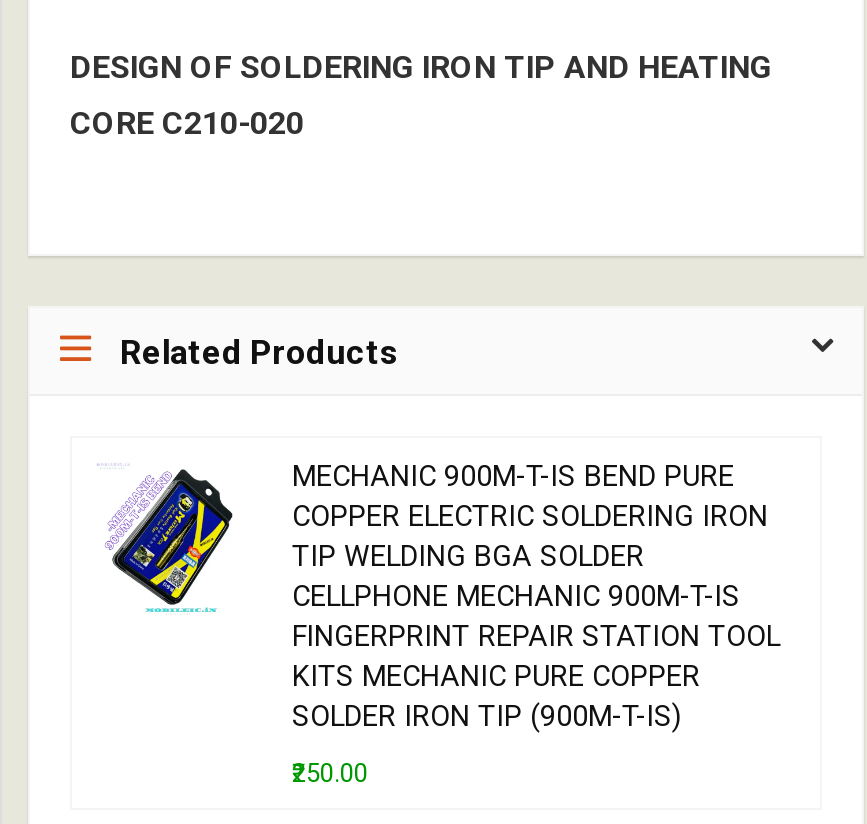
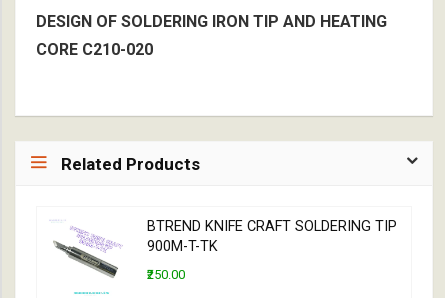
[106,458,780,732] [image] | MECHANIC 900M-T-IS BEND PURE | COPPER ELECTRIC SOLDERING IRON | TIP WELDING BGA SOLDER | CELLPHONE MECHANIC 900M-T-IS | FINGERPRINT REPAIR STATION TOOL | KITS MECHANIC PURE COPPER | SOLDER IRON TIP (900M-T-IS) -> [53,218,397,279] [image] | BTREND KNIFE CRAFT SOLDERING TIP | 900M-T-TK

